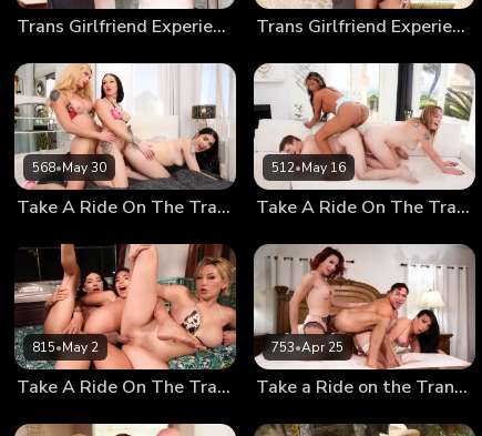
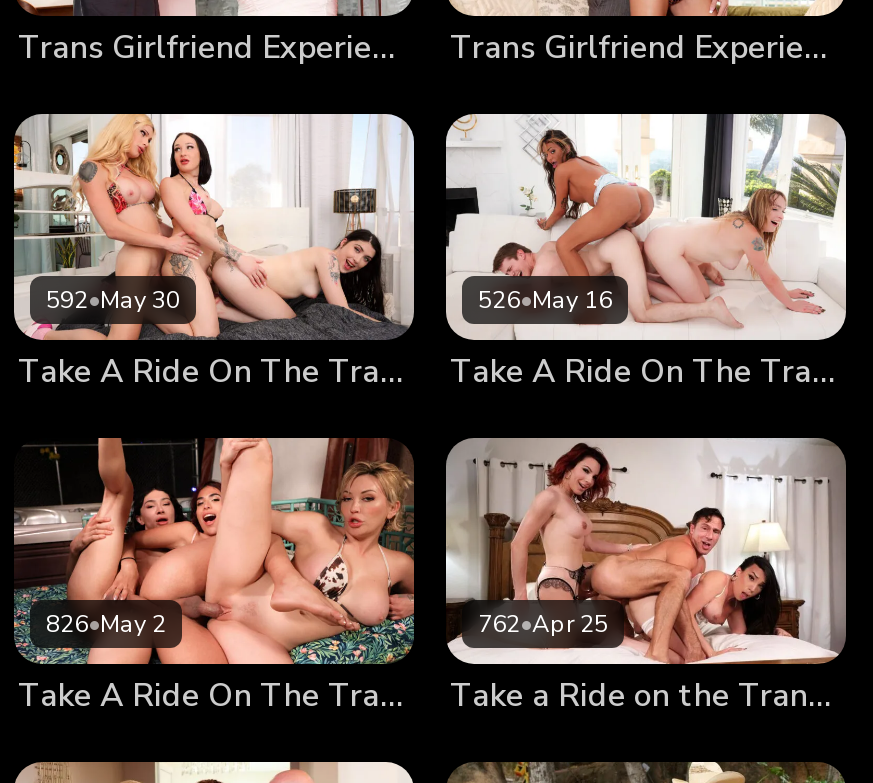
[32,158,106,176] 568•May 30 -> [46,284,180,316] 592•May 30
[271,158,346,176] 512•May 16 -> [478,284,612,316] 526•May 16
[32,338,99,356] 815•May 2 -> [46,608,166,640] 826•May 2
[271,338,343,356] 753•Apr 25 -> [478,608,608,640] 762•Apr 25

